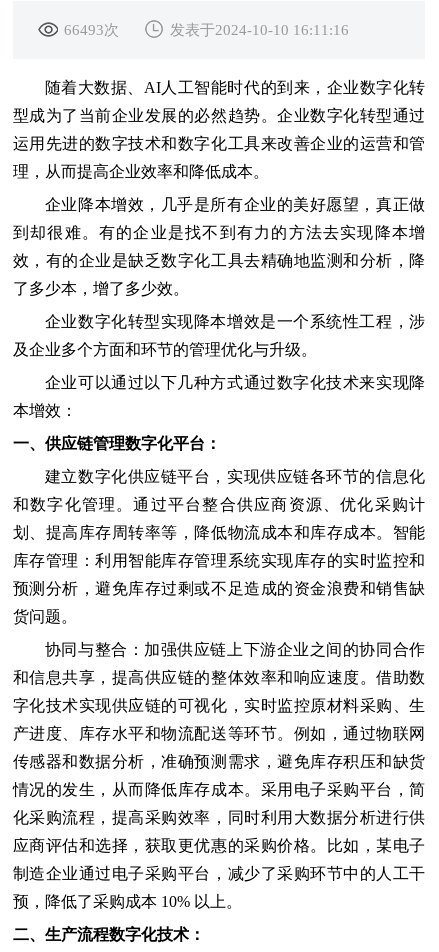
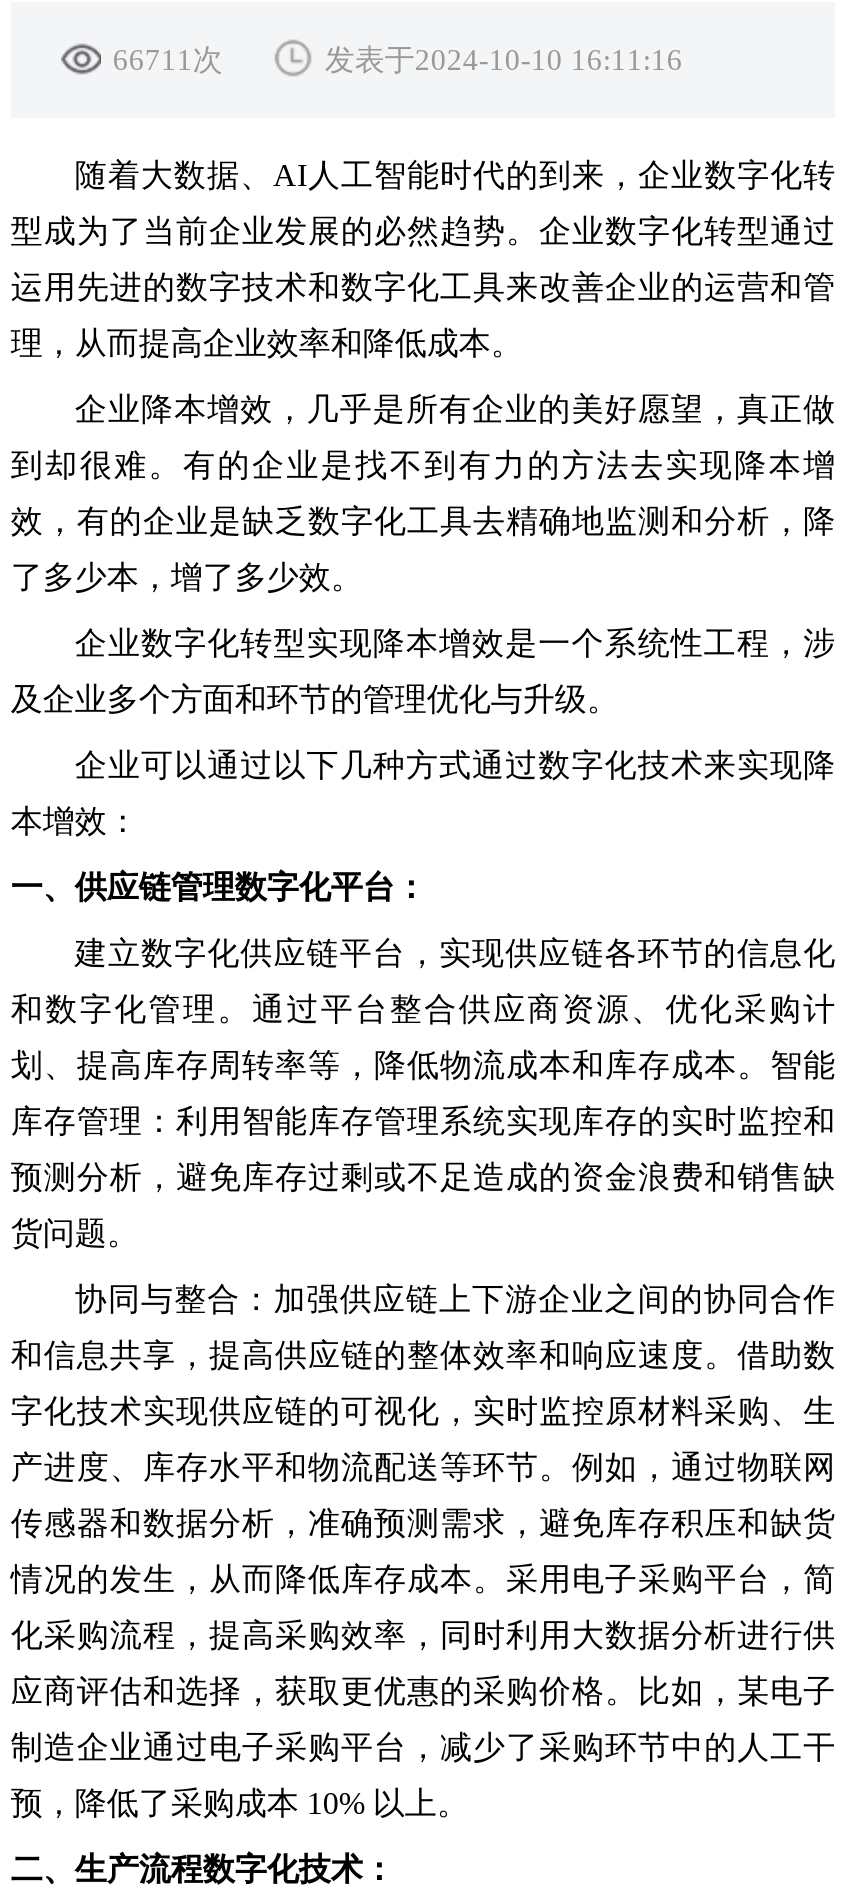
[64,22,119,38] 66493次 -> [113,45,223,77] 66711次

